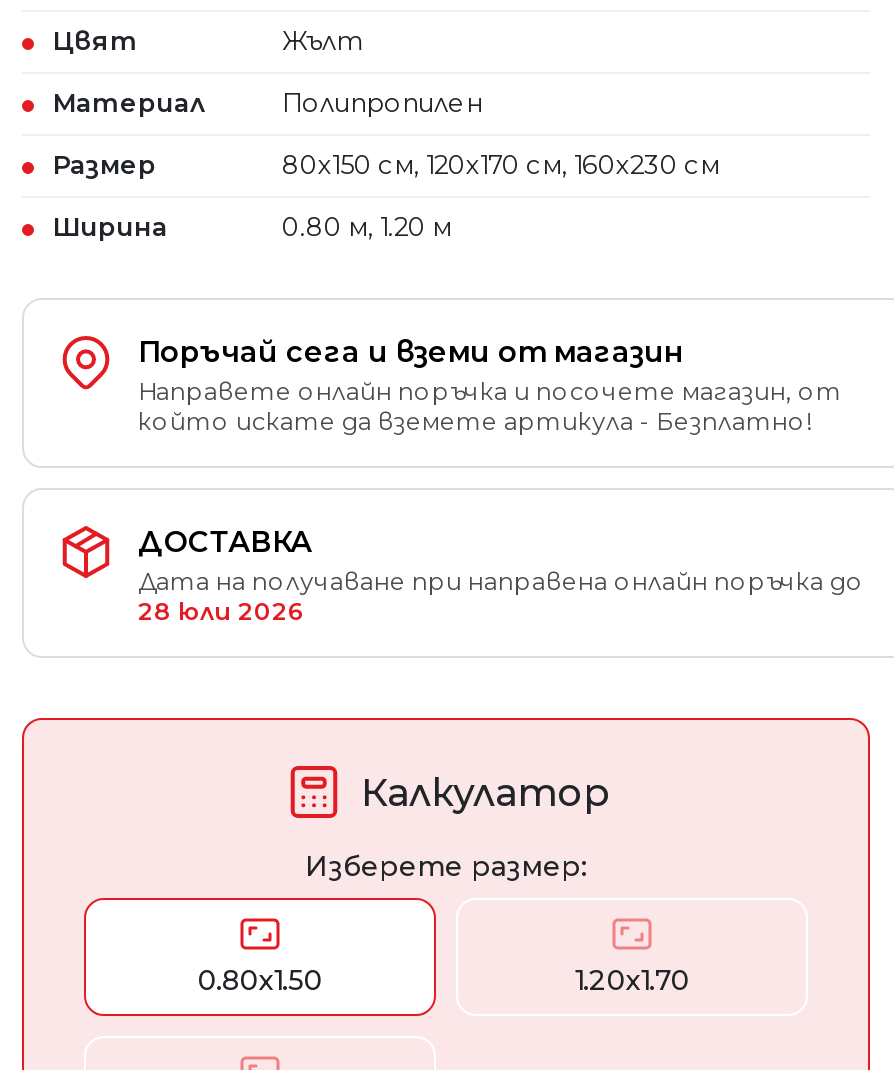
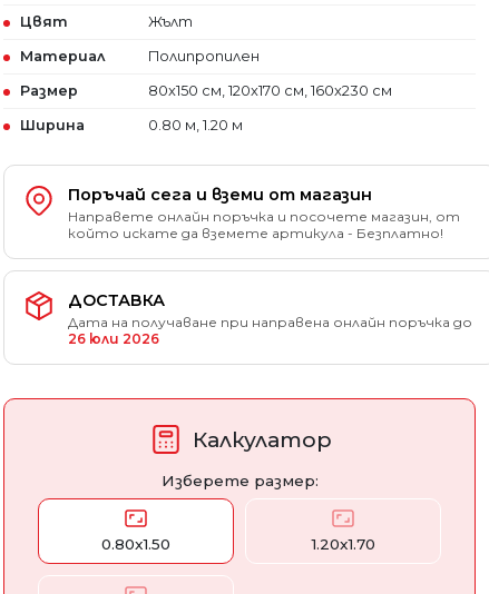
[138,597,304,627] 28 юли 2026 -> [68,331,159,347] 26 юли 2026

